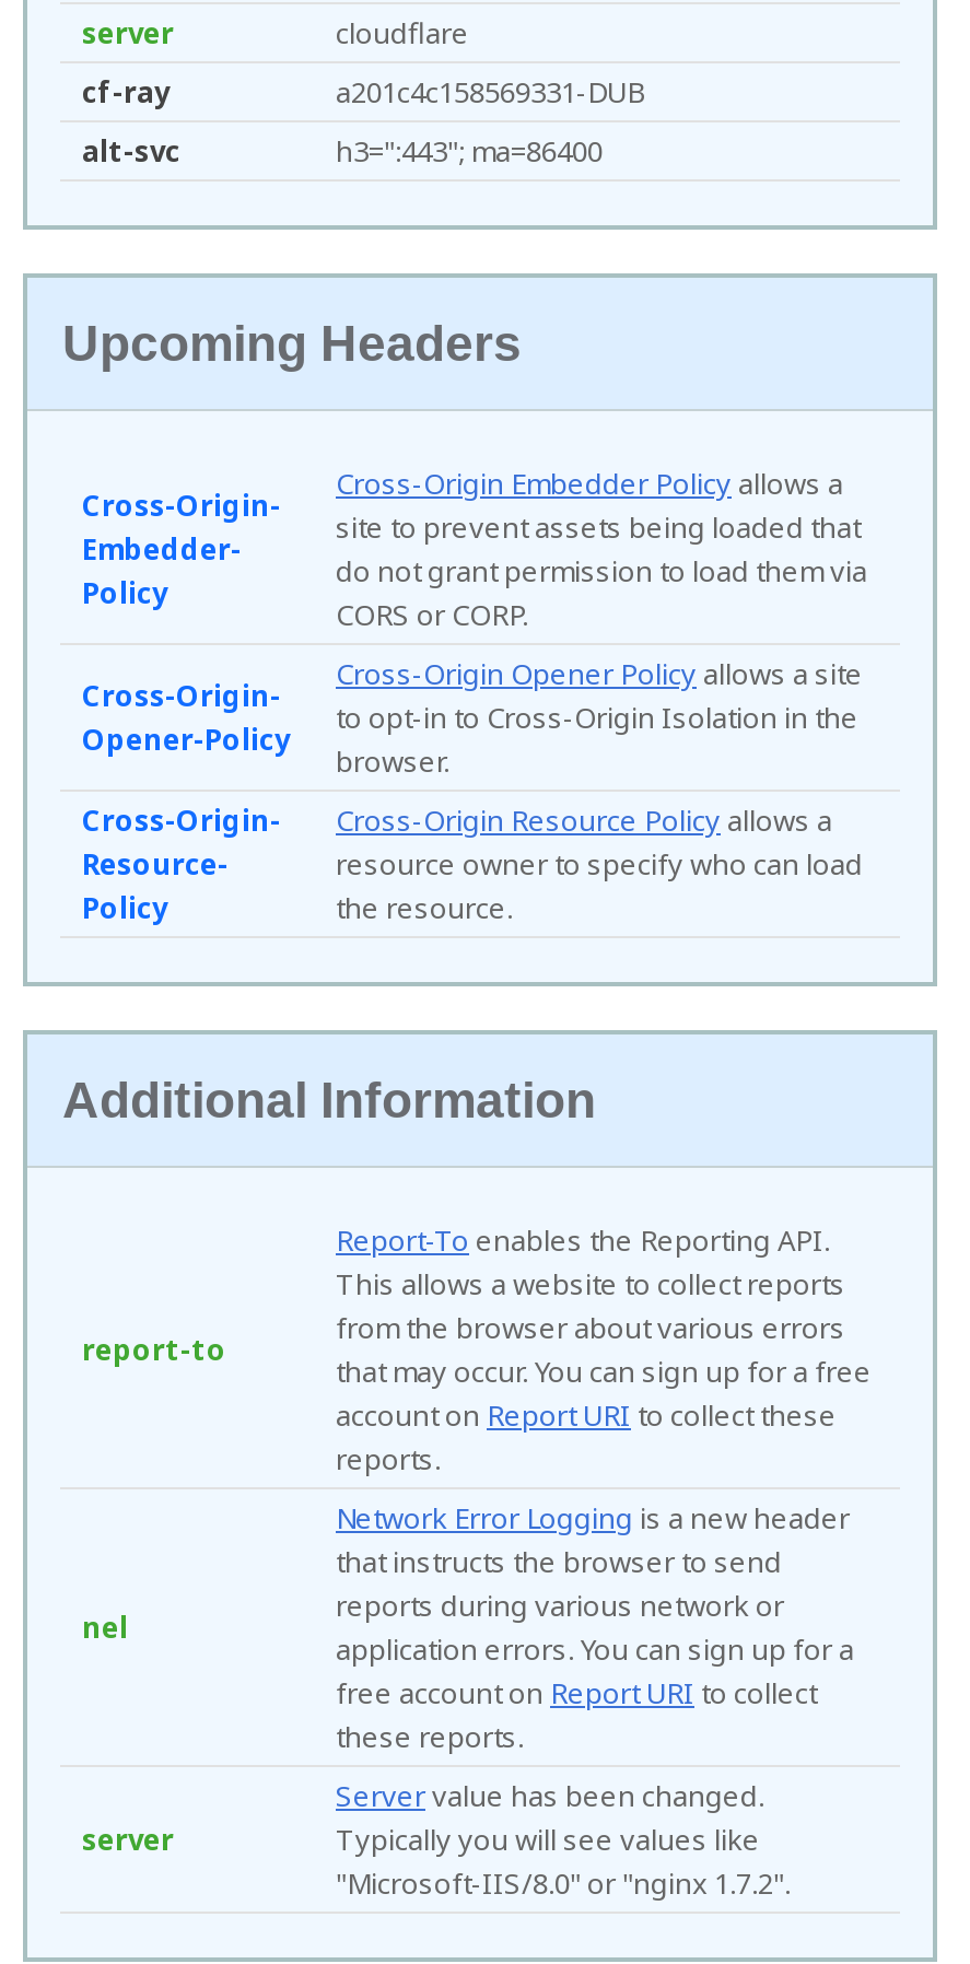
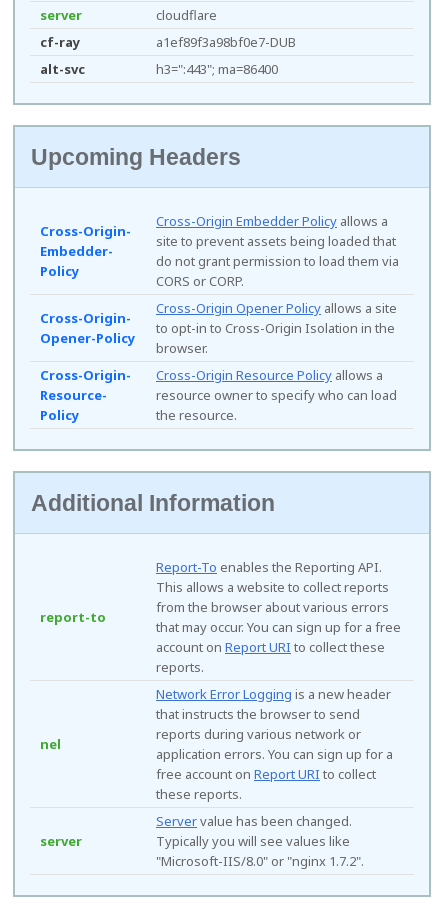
[336,73,644,112] a201c4c158569331-DUB -> [156,33,296,51] a1ef89f3a98bf0e7-DUB

